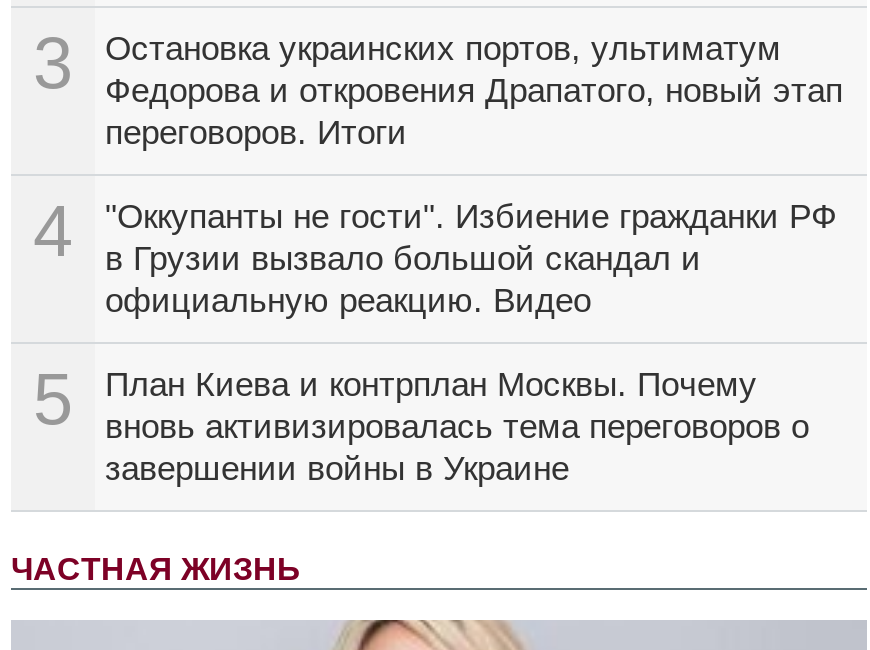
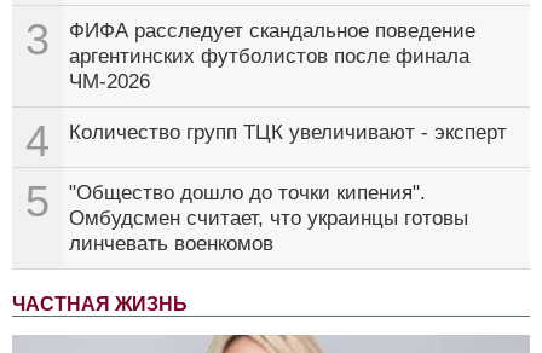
[105,30,843,152] Остановка украинских портов, ультиматум | Федорова и откровения Драпатого, новый этап | переговоров. Итоги -> [69,20,475,93] ФИФА расследует скандальное поведение | аргентинских футболистов после финала | ЧМ-2026
[105,198,837,320] "Оккупанты не гости". Избиение гражданки РФ | в Грузии вызвало большой скандал и | официальную реакцию. Видео -> [69,121,507,144] Количество групп ТЦК увеличивают - эксперт
[105,366,809,488] План Киева и контрплан Москвы. Почему | вновь активизировалась тема переговоров о | завершении войны в Украине -> [69,182,468,255] "Общество дошло до точки кипения". | Омбудсмен считает, что украинцы готовы | линчевать военкомов

